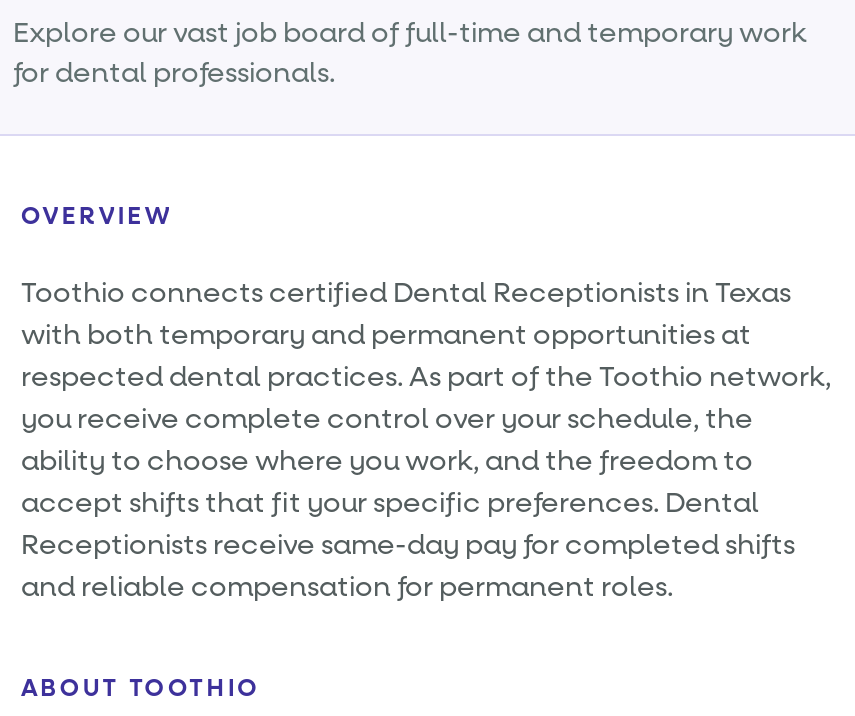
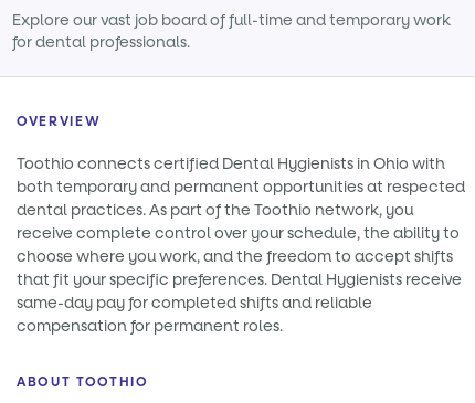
[21,274,831,606] Toothio connects certified Dental Receptionists in Texas | with both temporary and permanent opportunities at | respected dental practices. As part of the Toothio network, | you receive complete control over your schedule, the | ability to choose where you work, and the freedom to | accept shifts that fit your specific preferences. Dental | Receptionists receive same-day pay for completed shifts | and reliable compensation for permanent roles. -> [17,153,465,337] Toothio connects certified Dental Hygienists in Ohio with | both temporary and permanent opportunities at respected | dental practices. As part of the Toothio network, you | receive complete control over your schedule, the ability to | choose where you work, and the freedom to accept shifts | that fit your specific preferences. Dental Hygienists receive | same-day pay for completed shifts and reliable | compensation for permanent roles.

